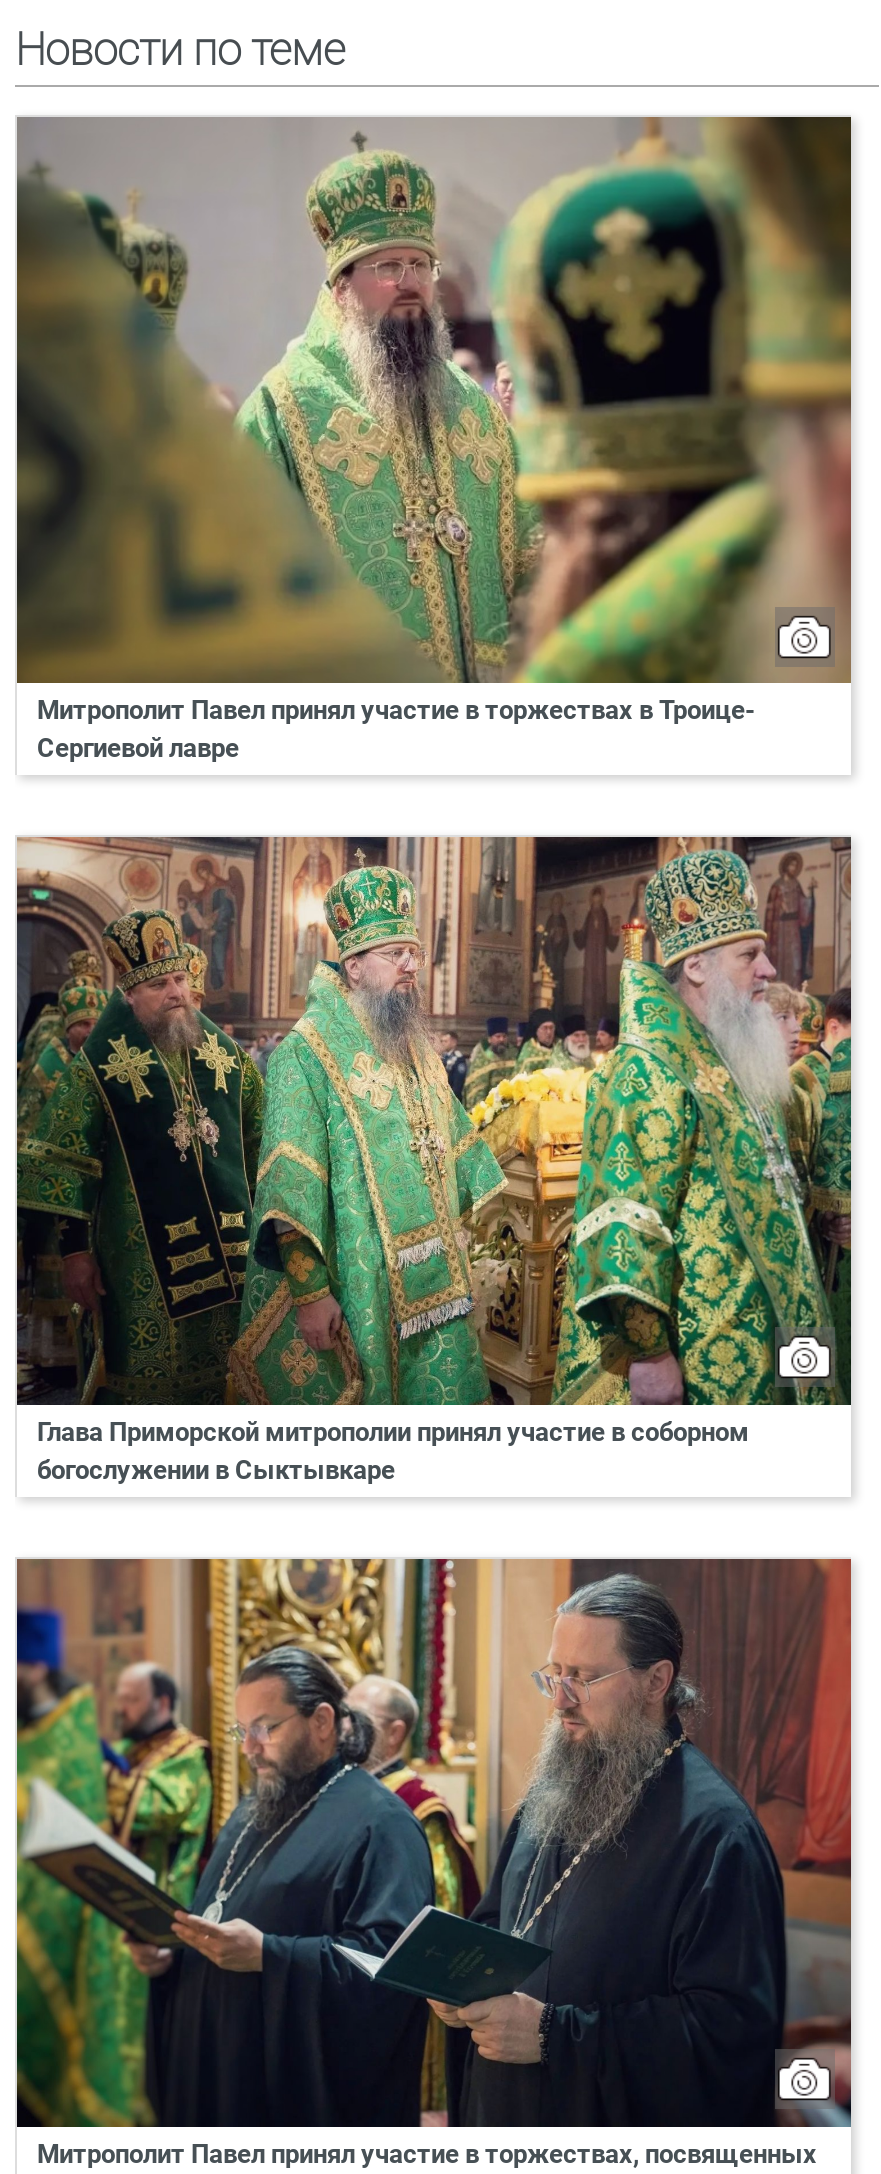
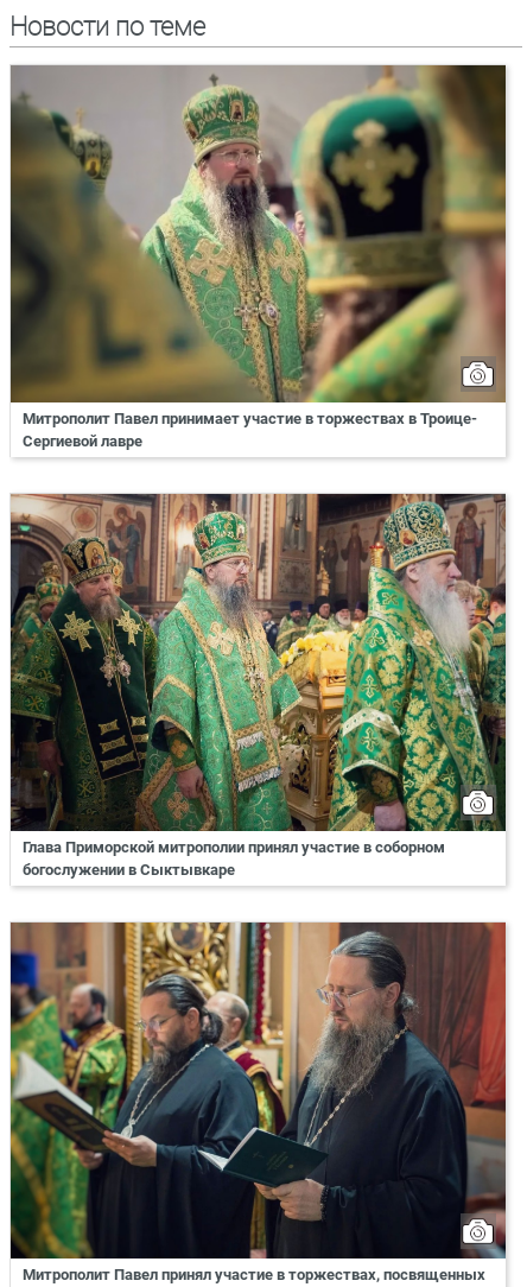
[37,696,755,726] Митрополит Павел принял участие в торжествах в Троице- -> [23,410,477,427] Митрополит Павел принимает участие в торжествах в Троице-

